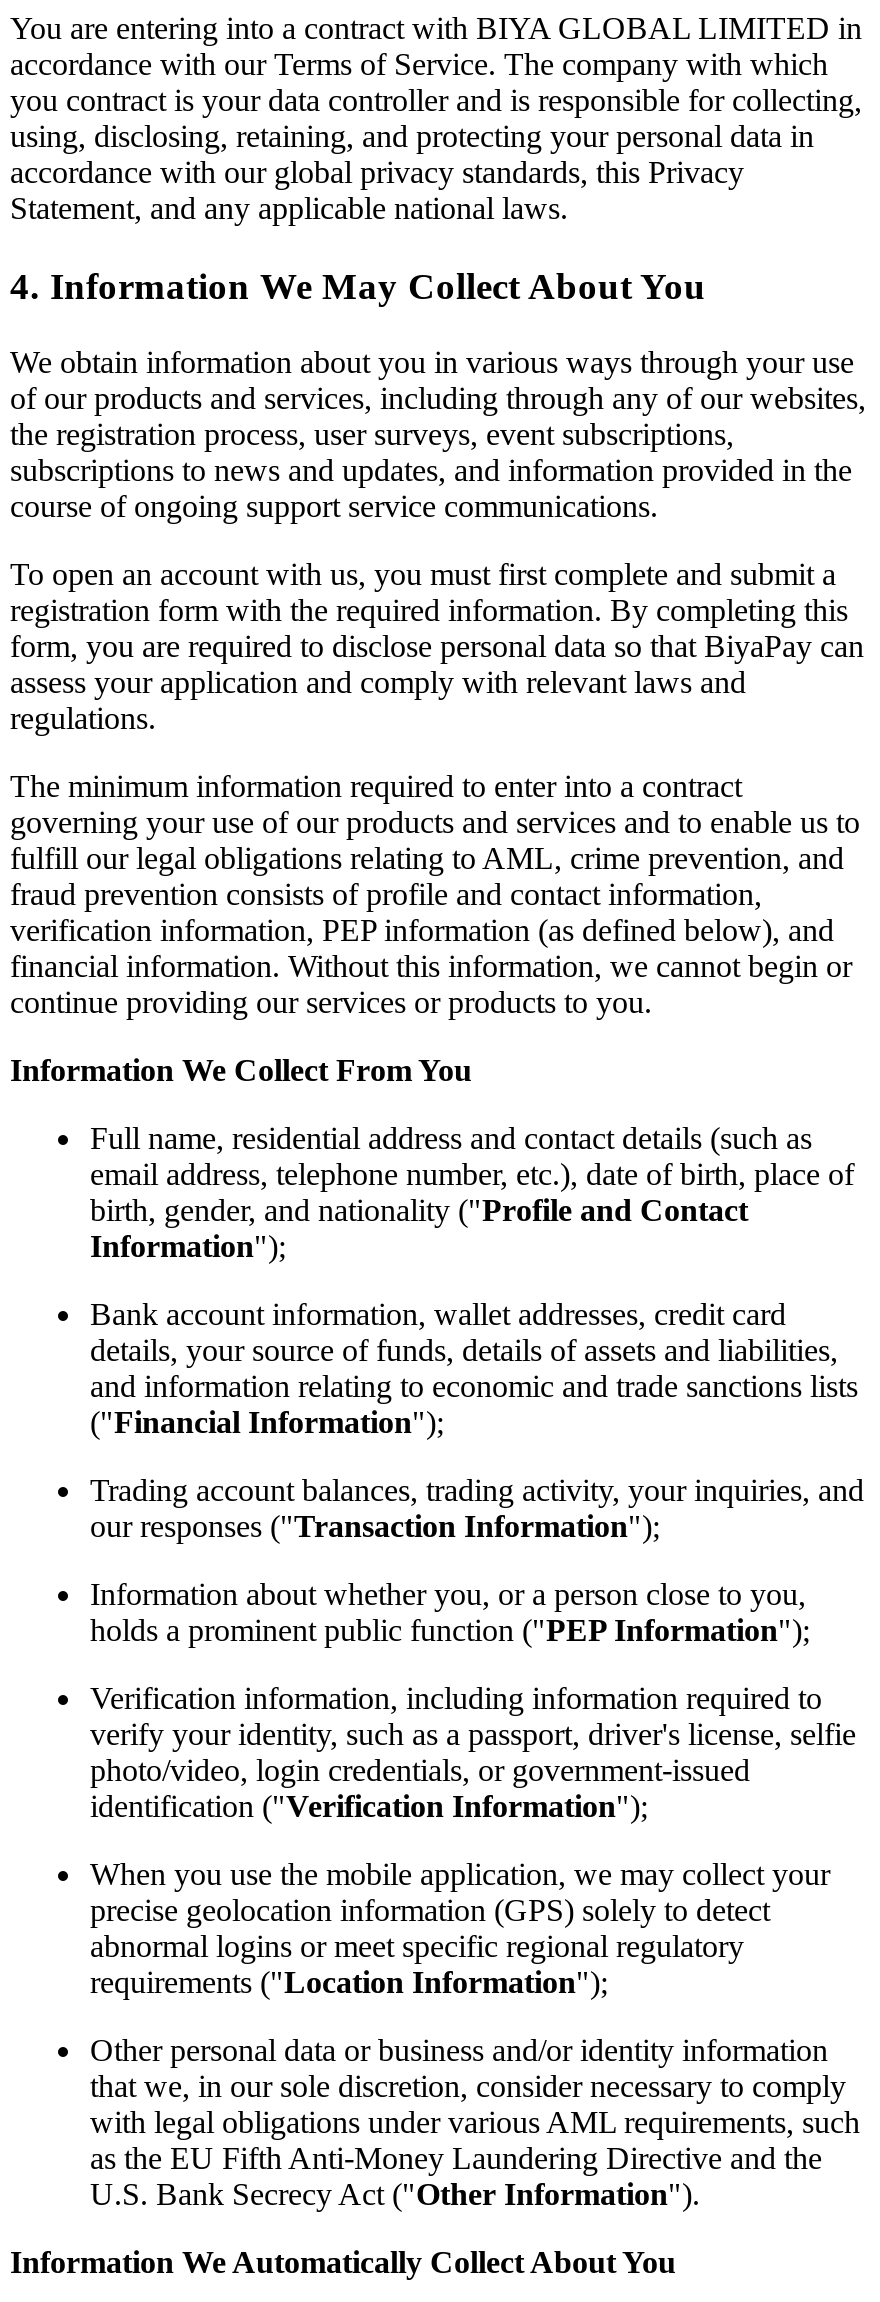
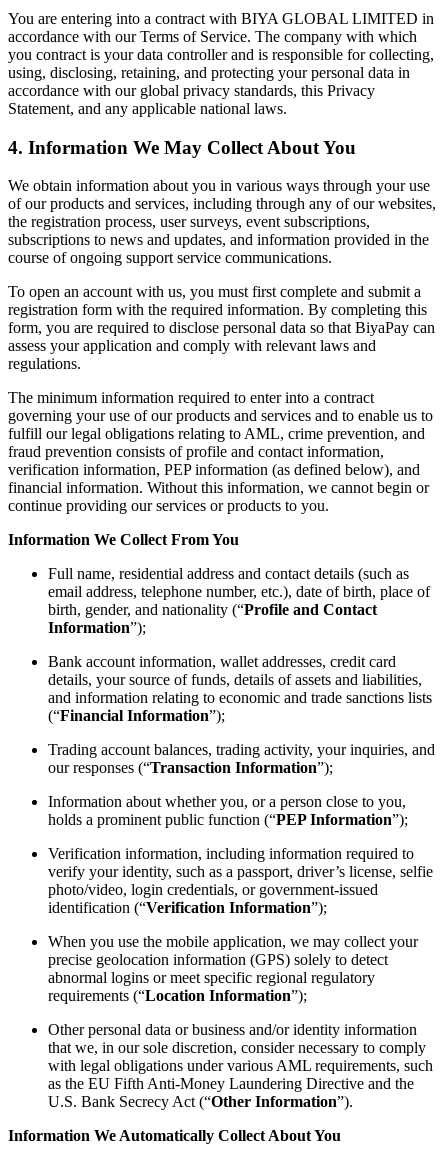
[90,1194,748,1264] birth, gender, and nationality ("Profile and Contact | Information"); -> [48,601,377,636] birth, gender, and nationality (“Profile and Contact | Information”);
[90,1406,444,1440] ("Financial Information"); -> [48,707,225,724] (“Financial Information”);
[90,1510,660,1544] our responses ("Transaction Information"); -> [48,759,333,776] our responses (“Transaction Information”);
[90,1614,810,1648] holds a prominent public function ("PEP Information"); -> [48,811,408,828] holds a prominent public function (“PEP Information”);
[90,1718,856,1752] verify your identity, such as a passport, driver's license, selfie -> [48,863,433,880] verify your identity, such as a passport, driver’s license, selfie
[90,1790,648,1824] identification ("Verification Information"); -> [48,899,327,916] identification (“Verification Information”);
[90,1966,608,2000] requirements ("Location Information"); -> [48,987,307,1004] requirements (“Location Information”);
[90,2178,700,2212] U.S. Bank Secrecy Act ("Other Information"). -> [48,1093,353,1110] U.S. Bank Secrecy Act (“Other Information”).

